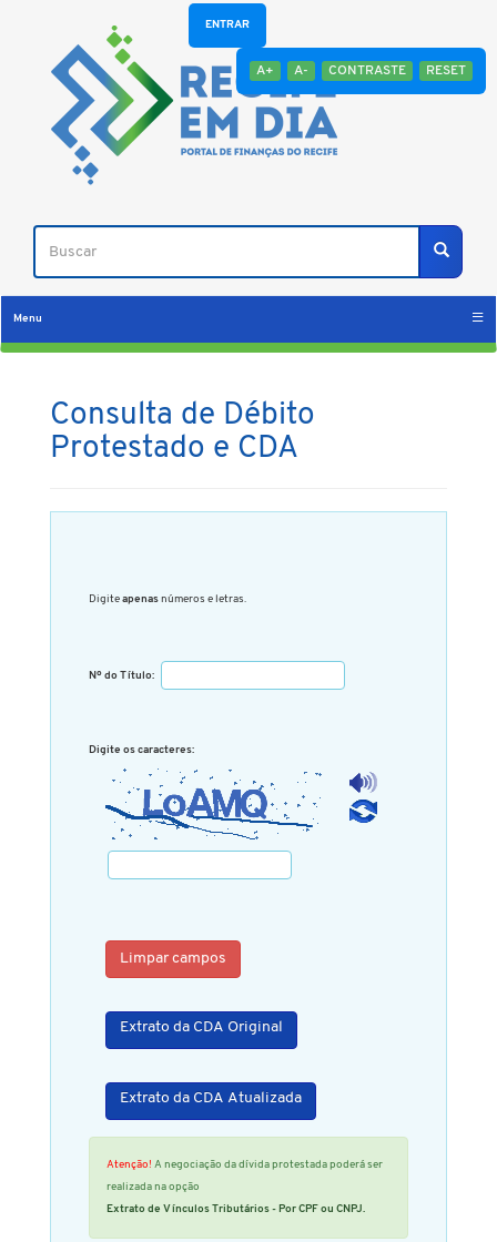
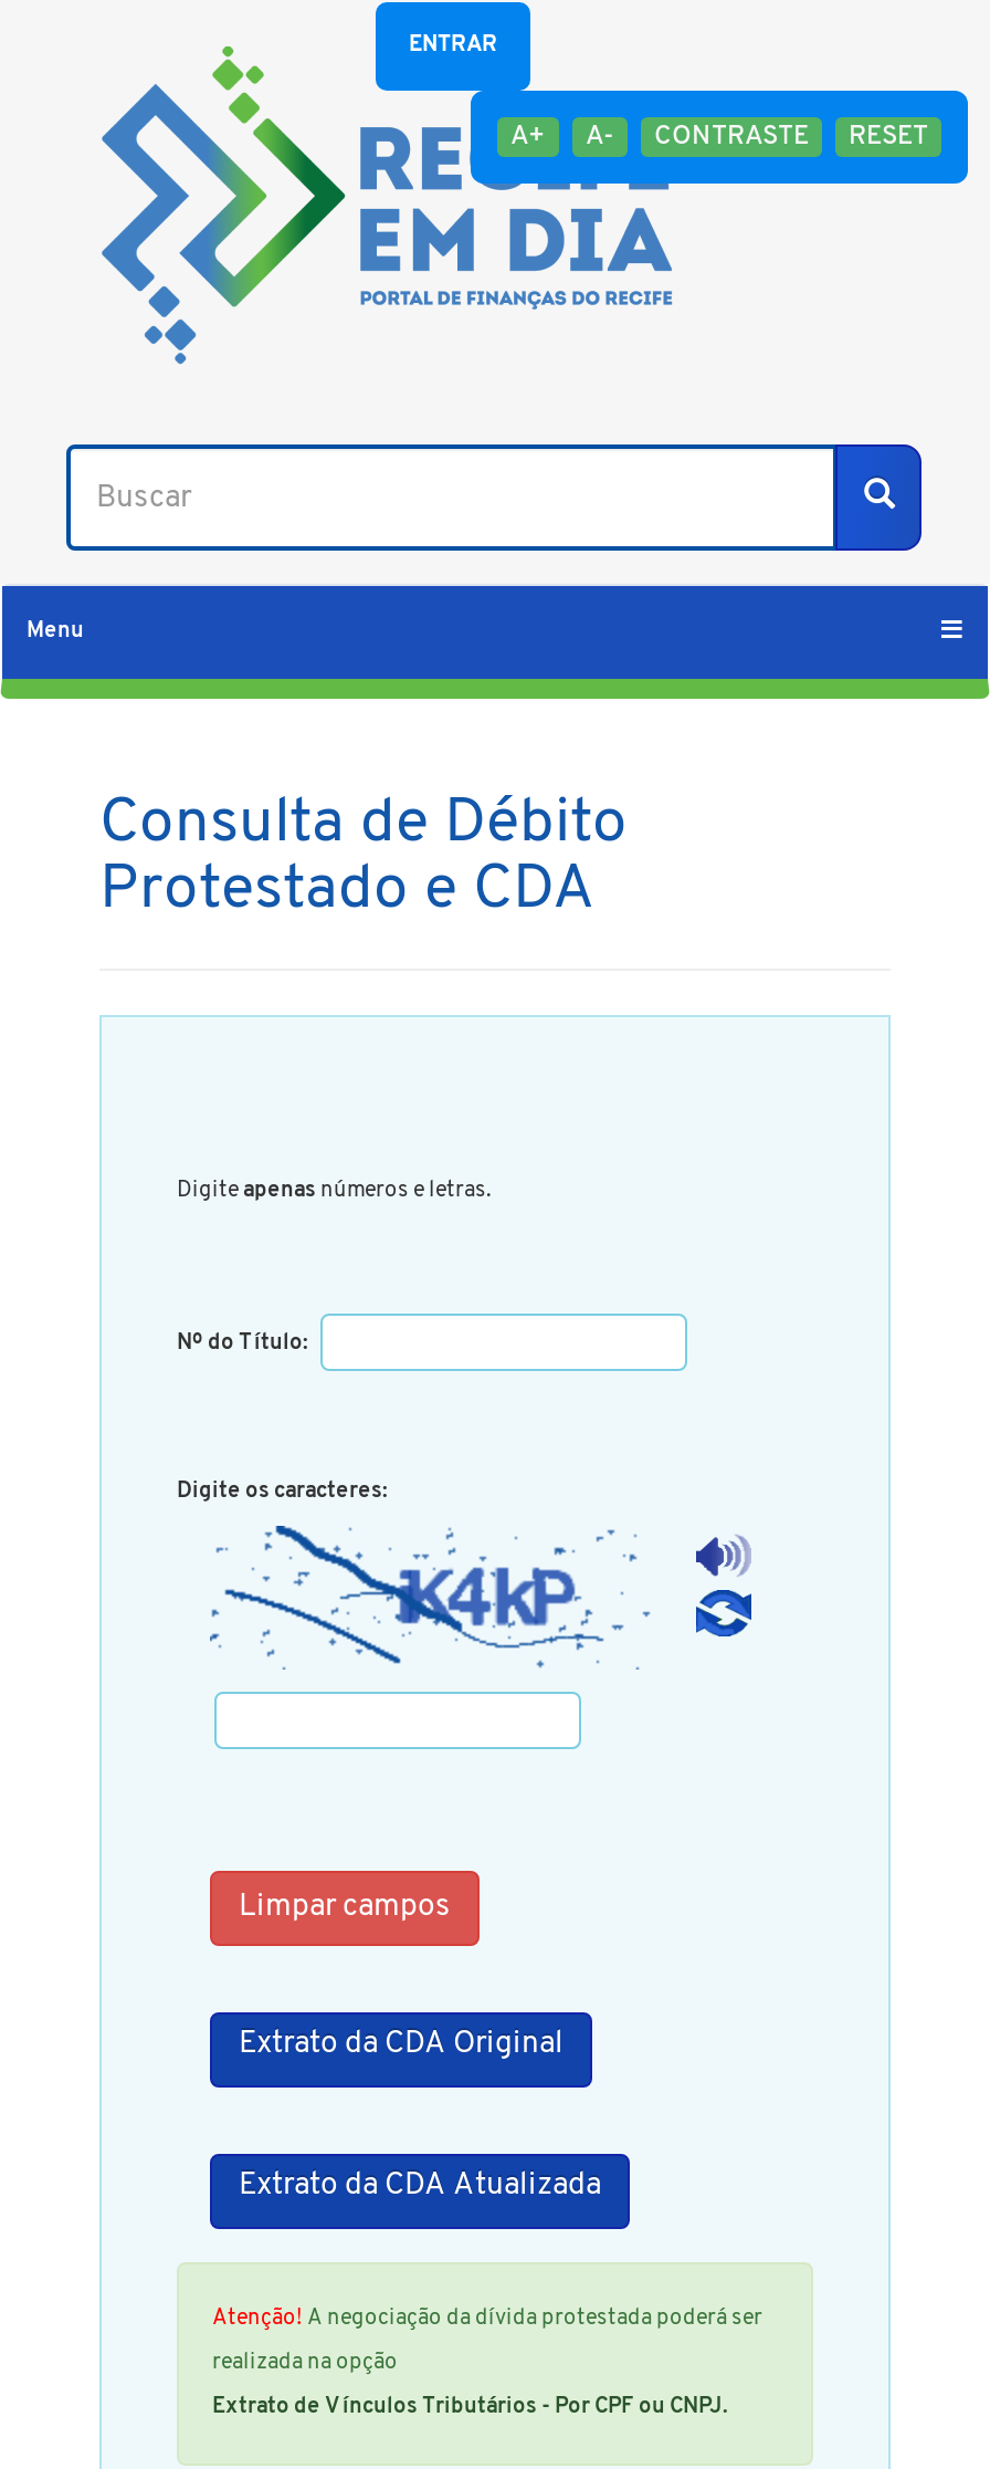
[104,767,325,841] [image] -> [208,1524,650,1670] [image]

